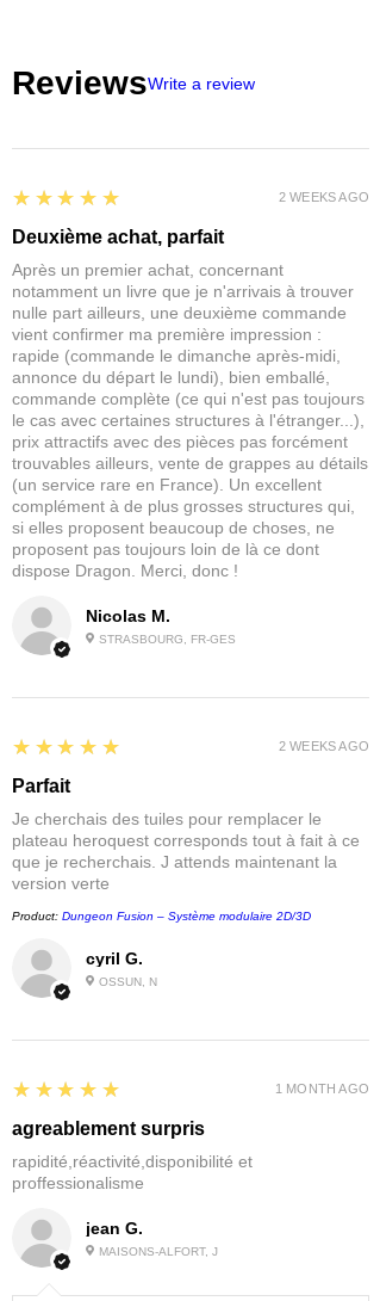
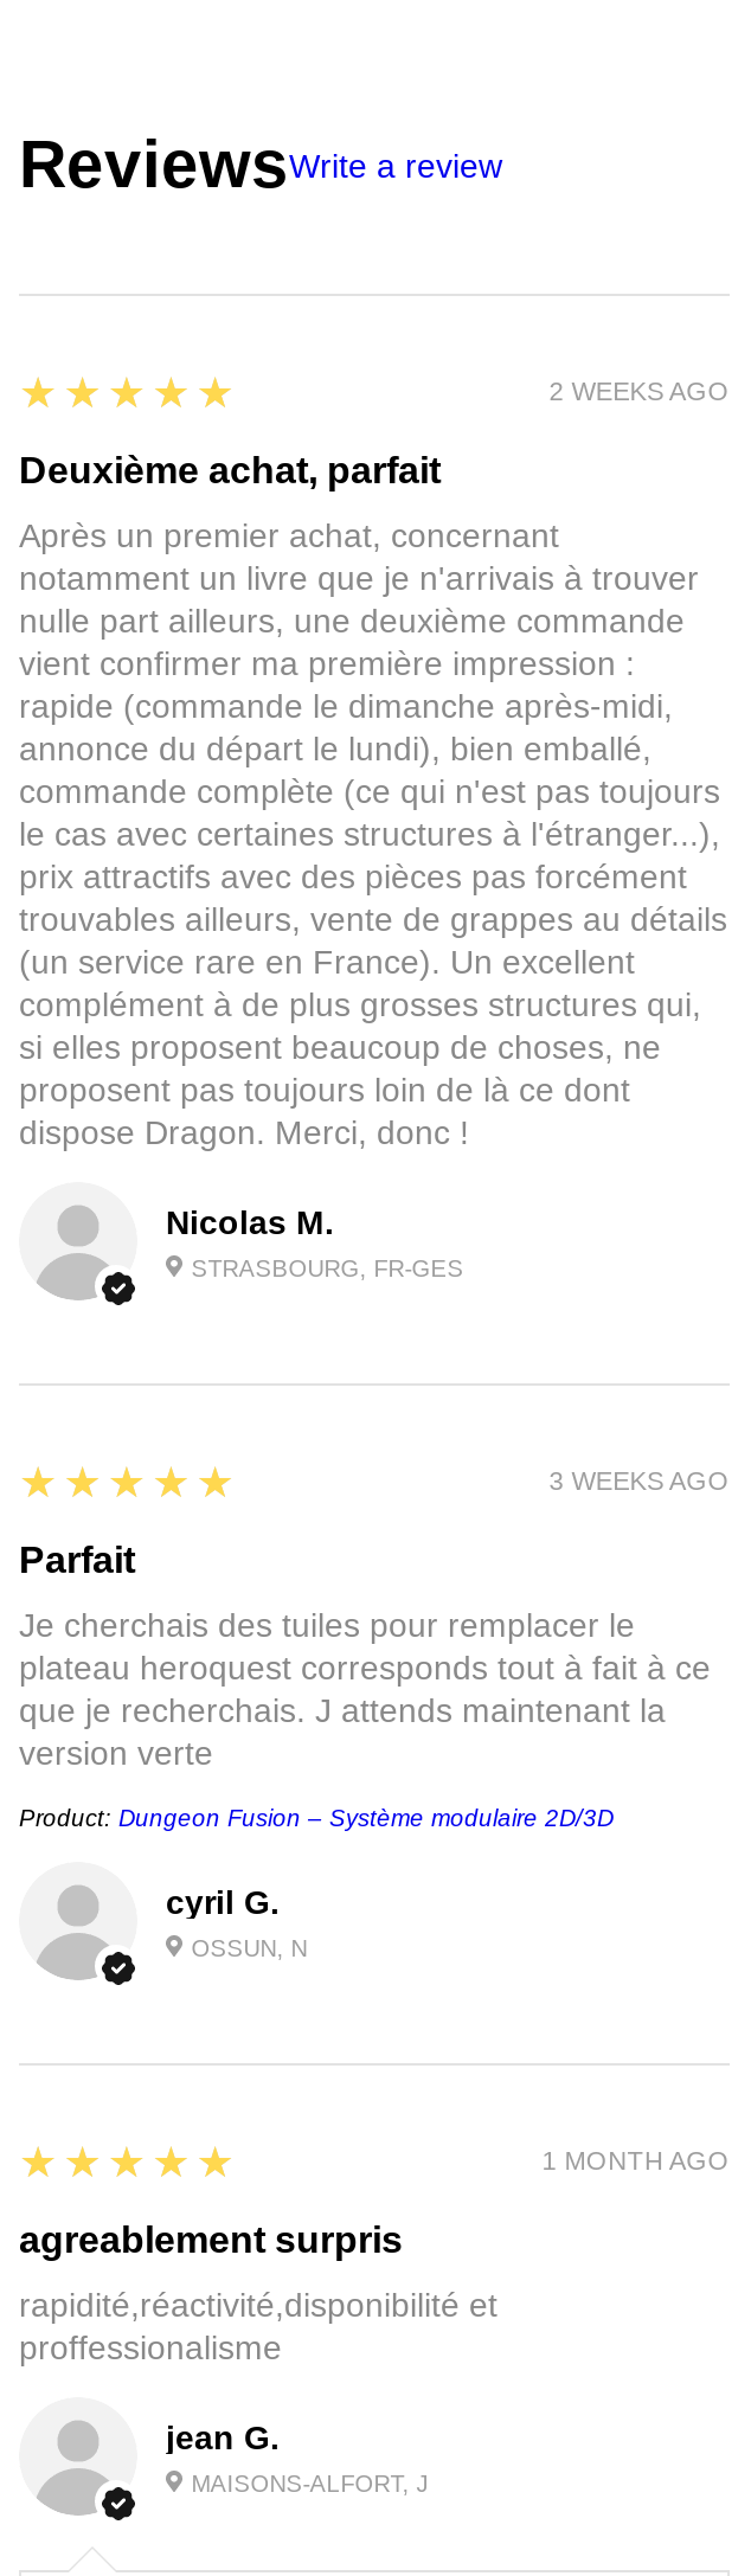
[279,739,369,754] 2 WEEKS AGO -> [549,1467,730,1495] 3 WEEKS AGO

